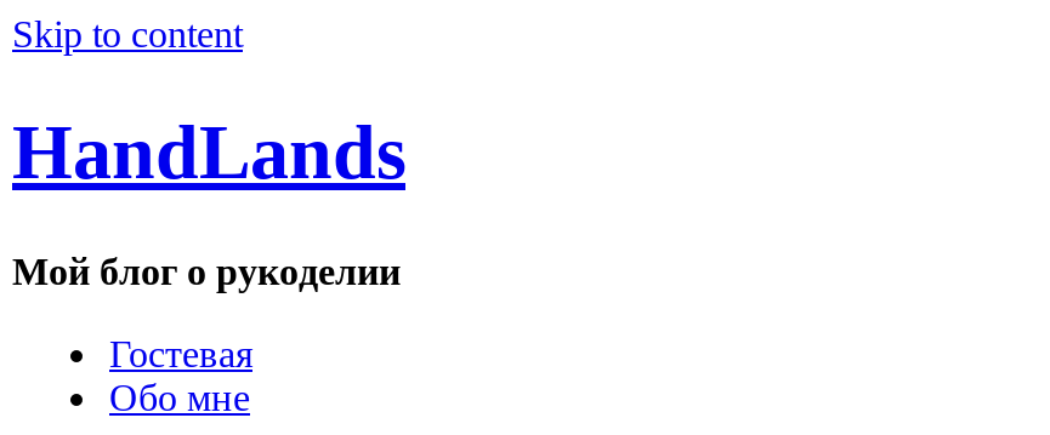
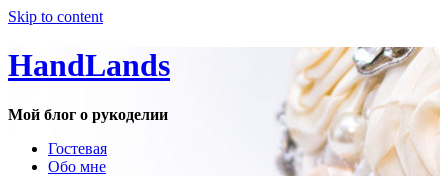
none -> [275,46,441,177] [image]

